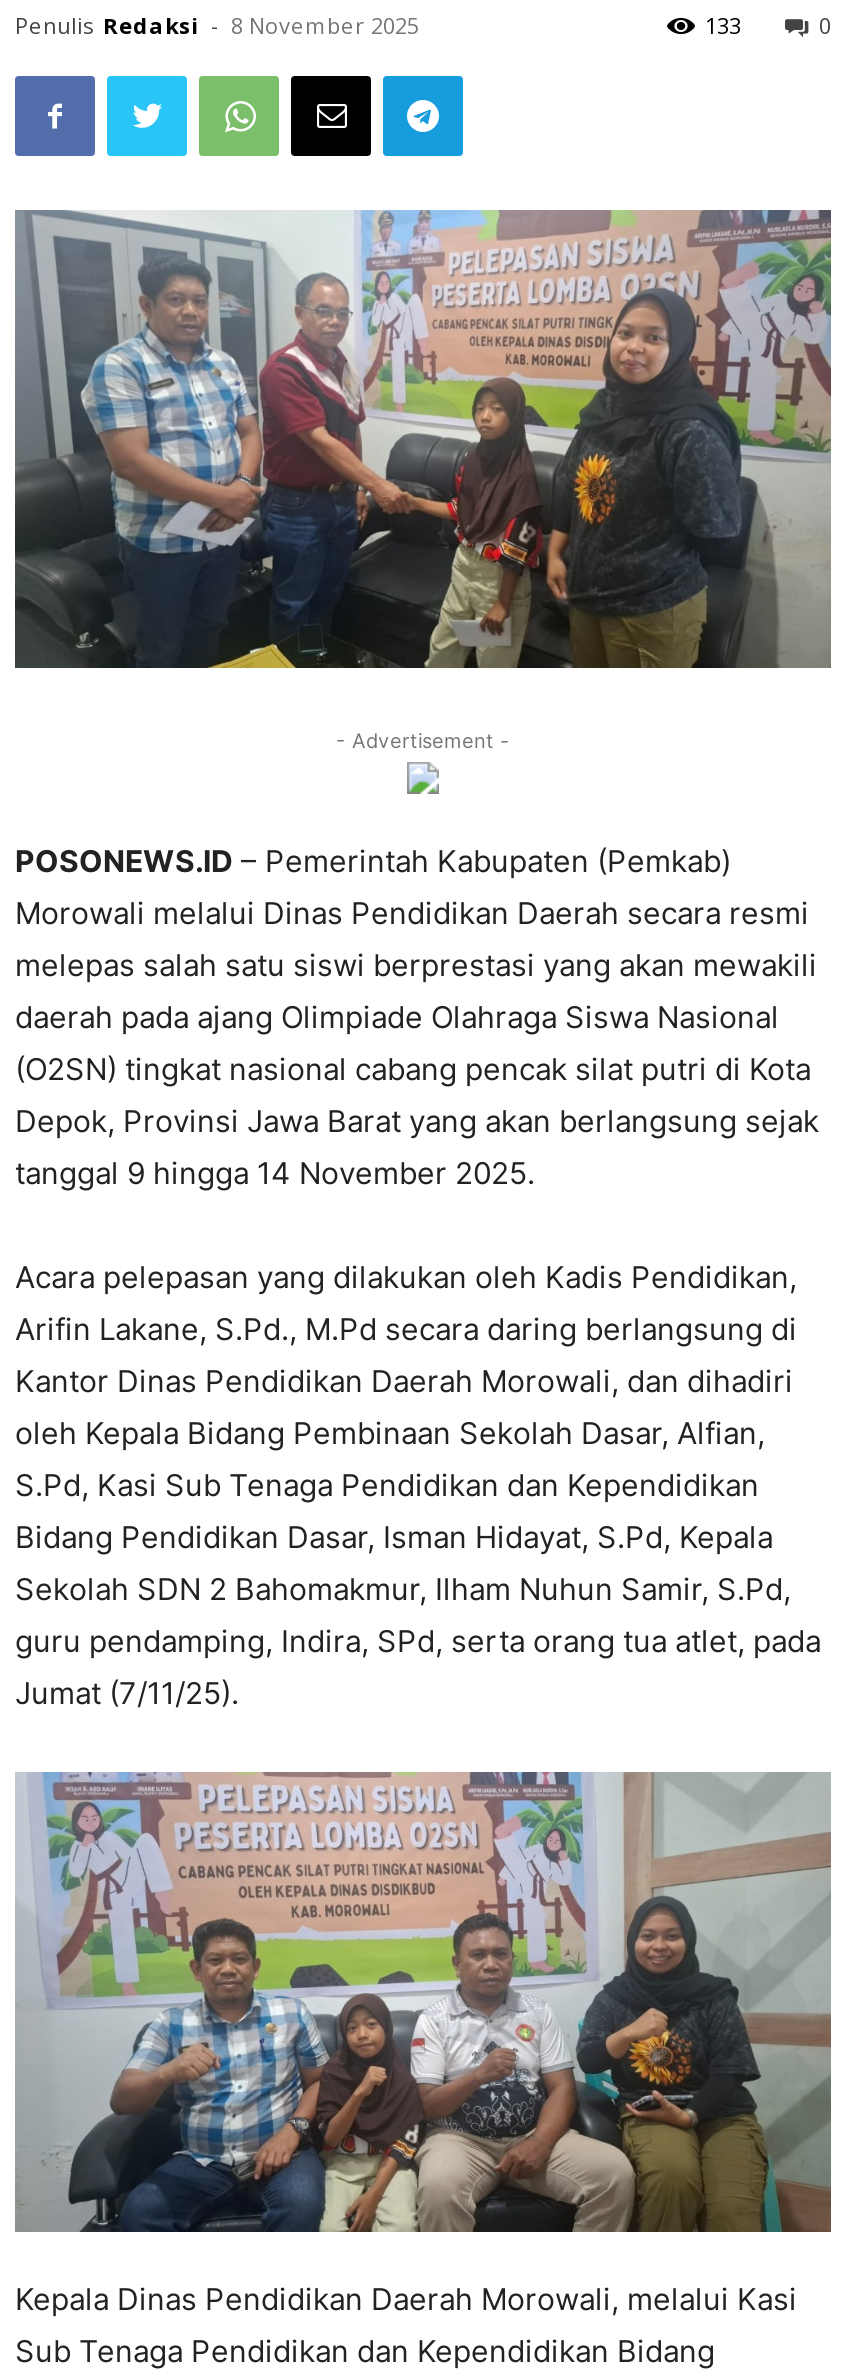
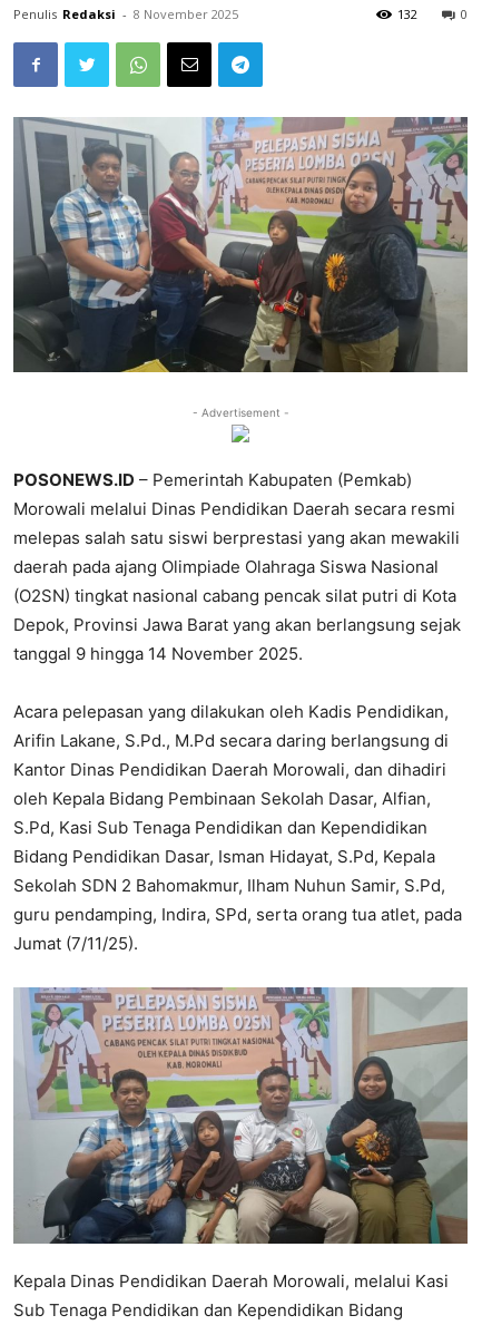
[705,10,741,40] 133 -> [397,6,417,23] 132

